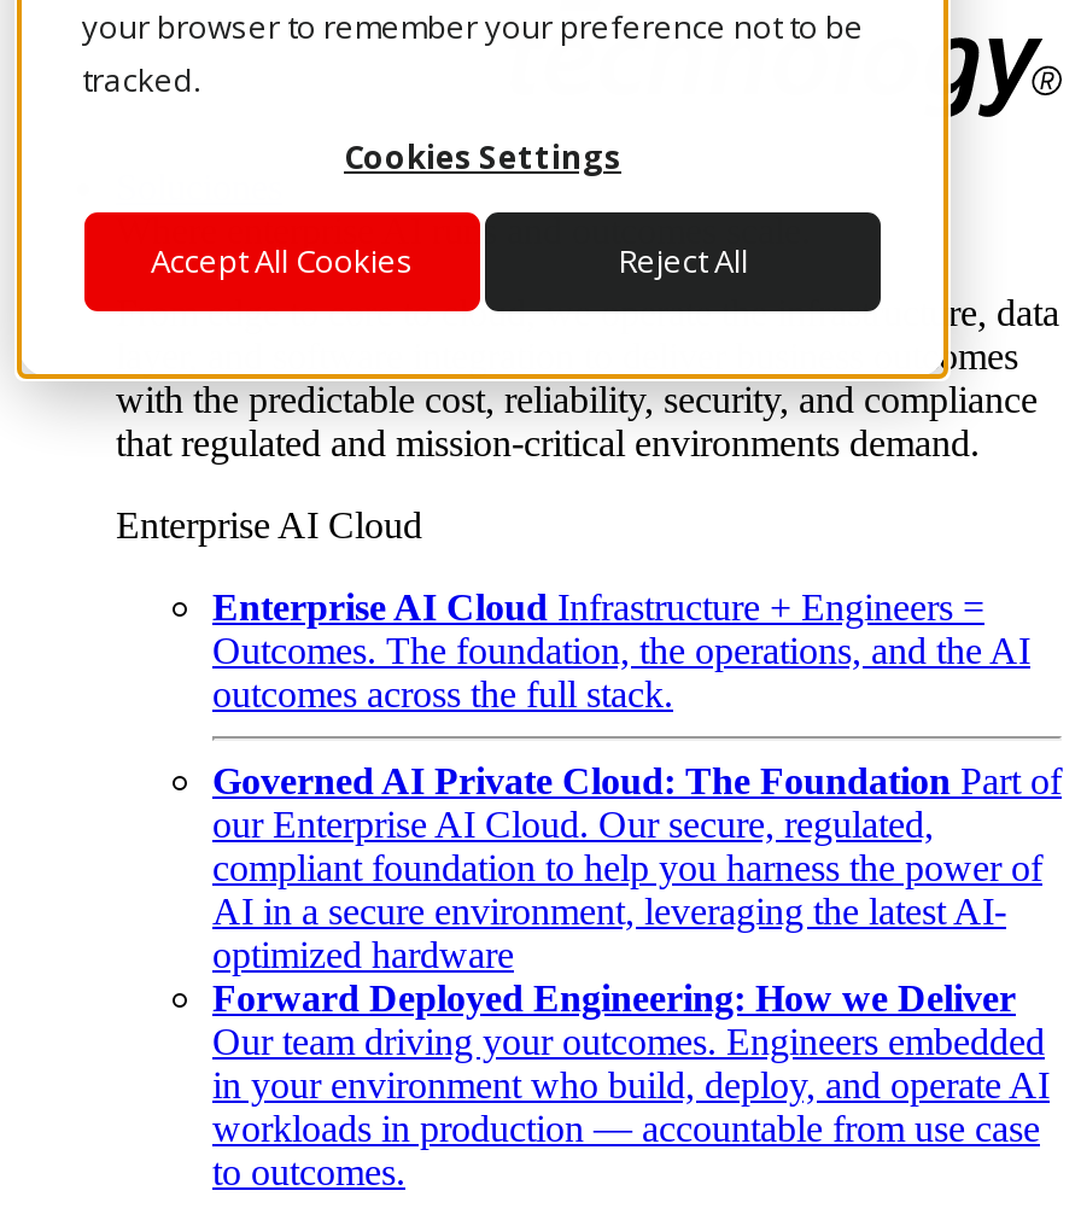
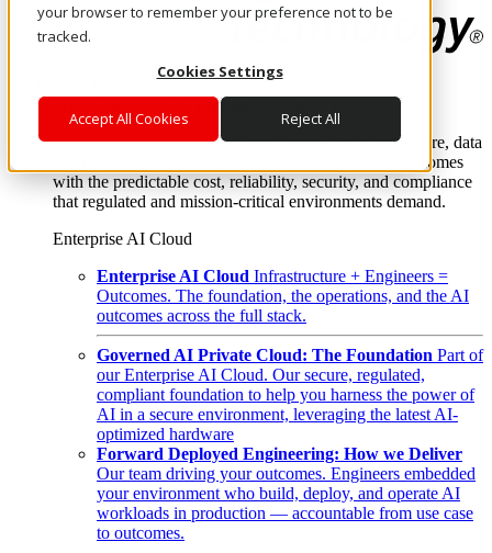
[212,1065,1050,1106] in your environment who build, deploy, and operate AI -> [97,484,460,503] your environment who build, deploy, and operate AI

